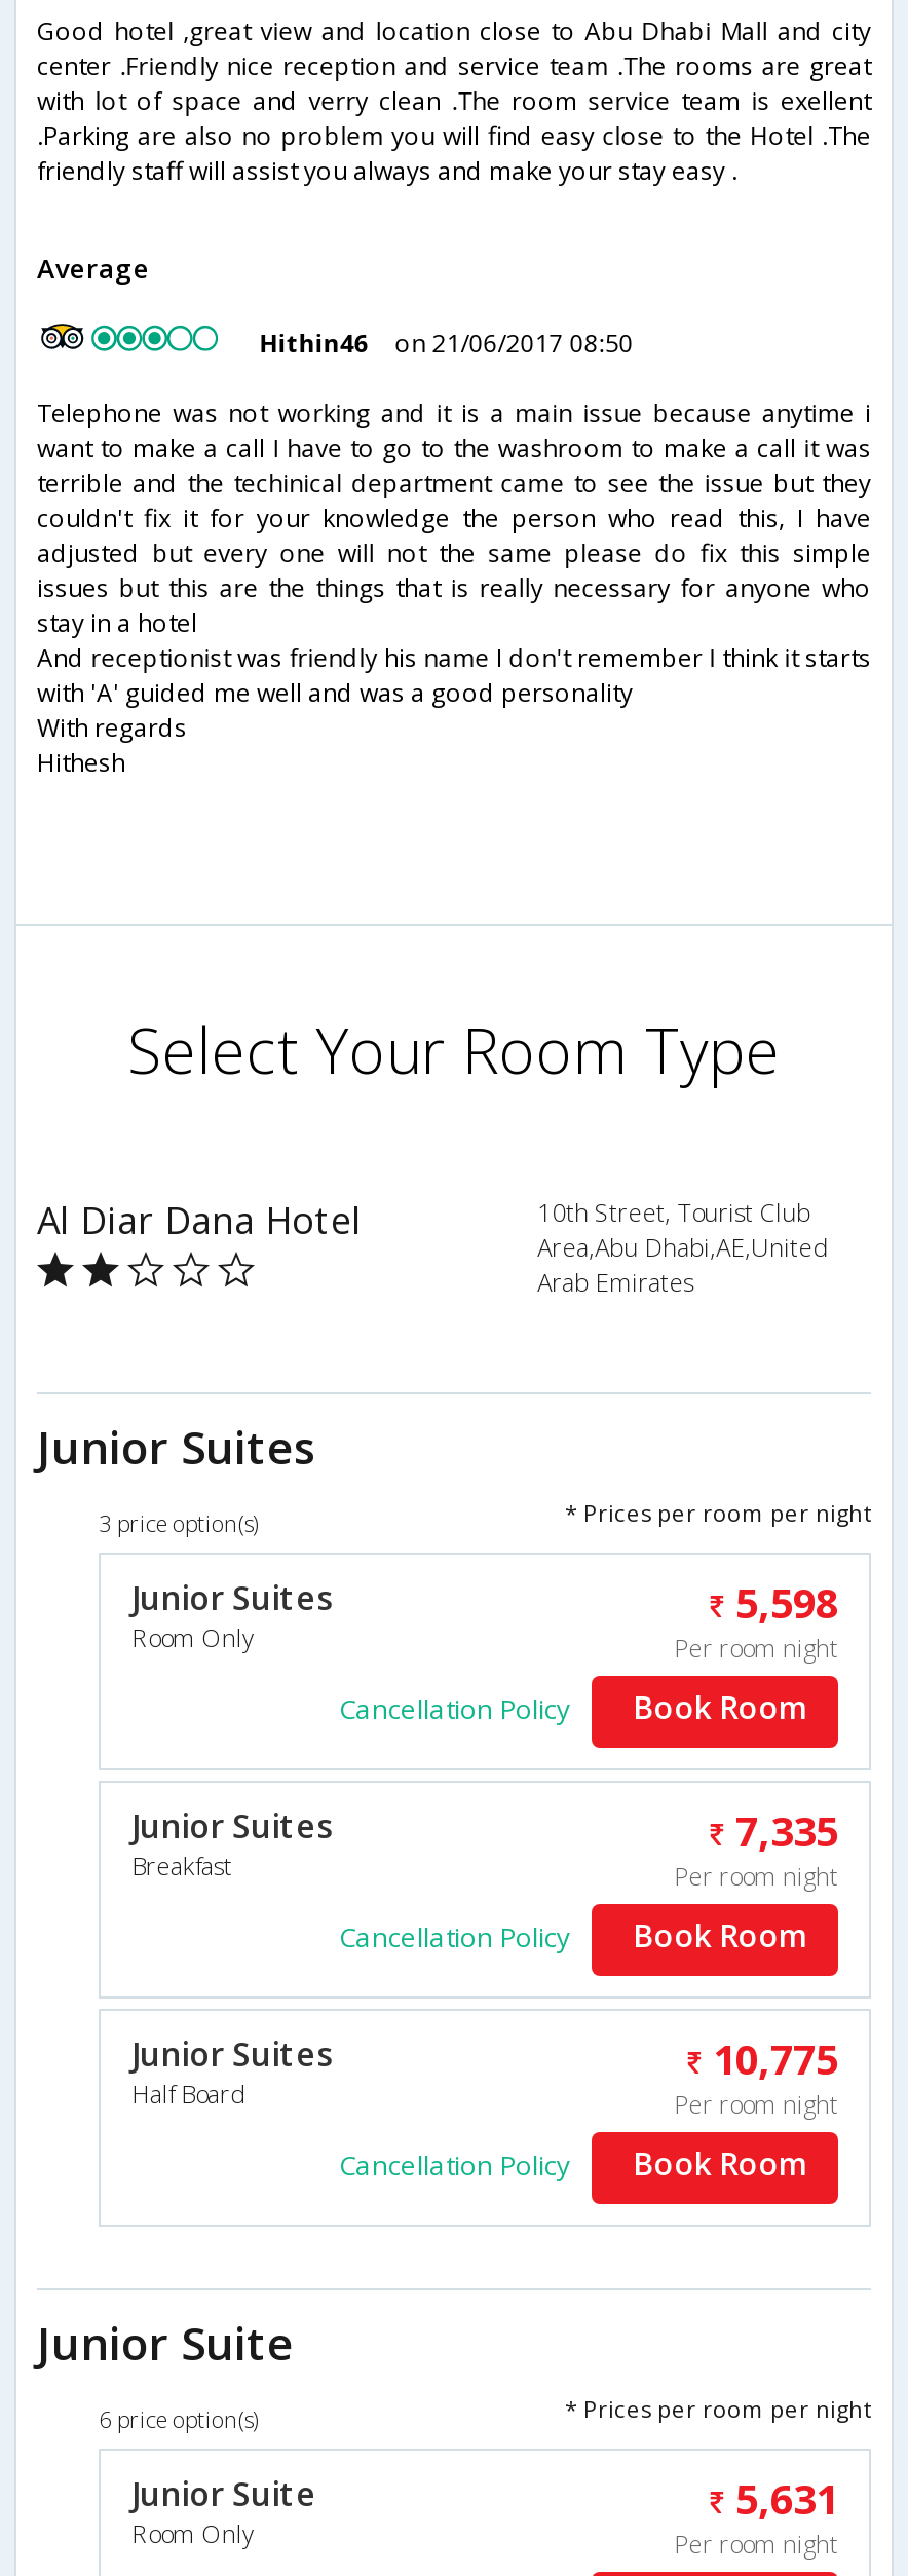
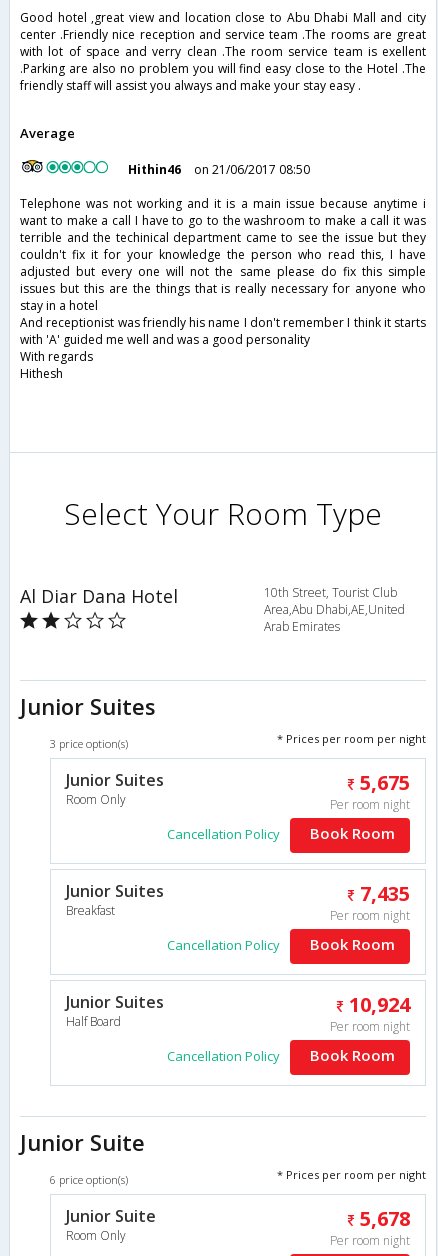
[735,1575,838,1630] 5,598 -> [360,769,410,796] 5,675
[735,1803,838,1859] 7,335 -> [360,880,410,907] 7,435
[713,2031,838,2087] 10,775 -> [349,991,410,1018] 10,924
[735,2471,838,2526] 5,631 -> [360,1205,410,1232] 5,678

